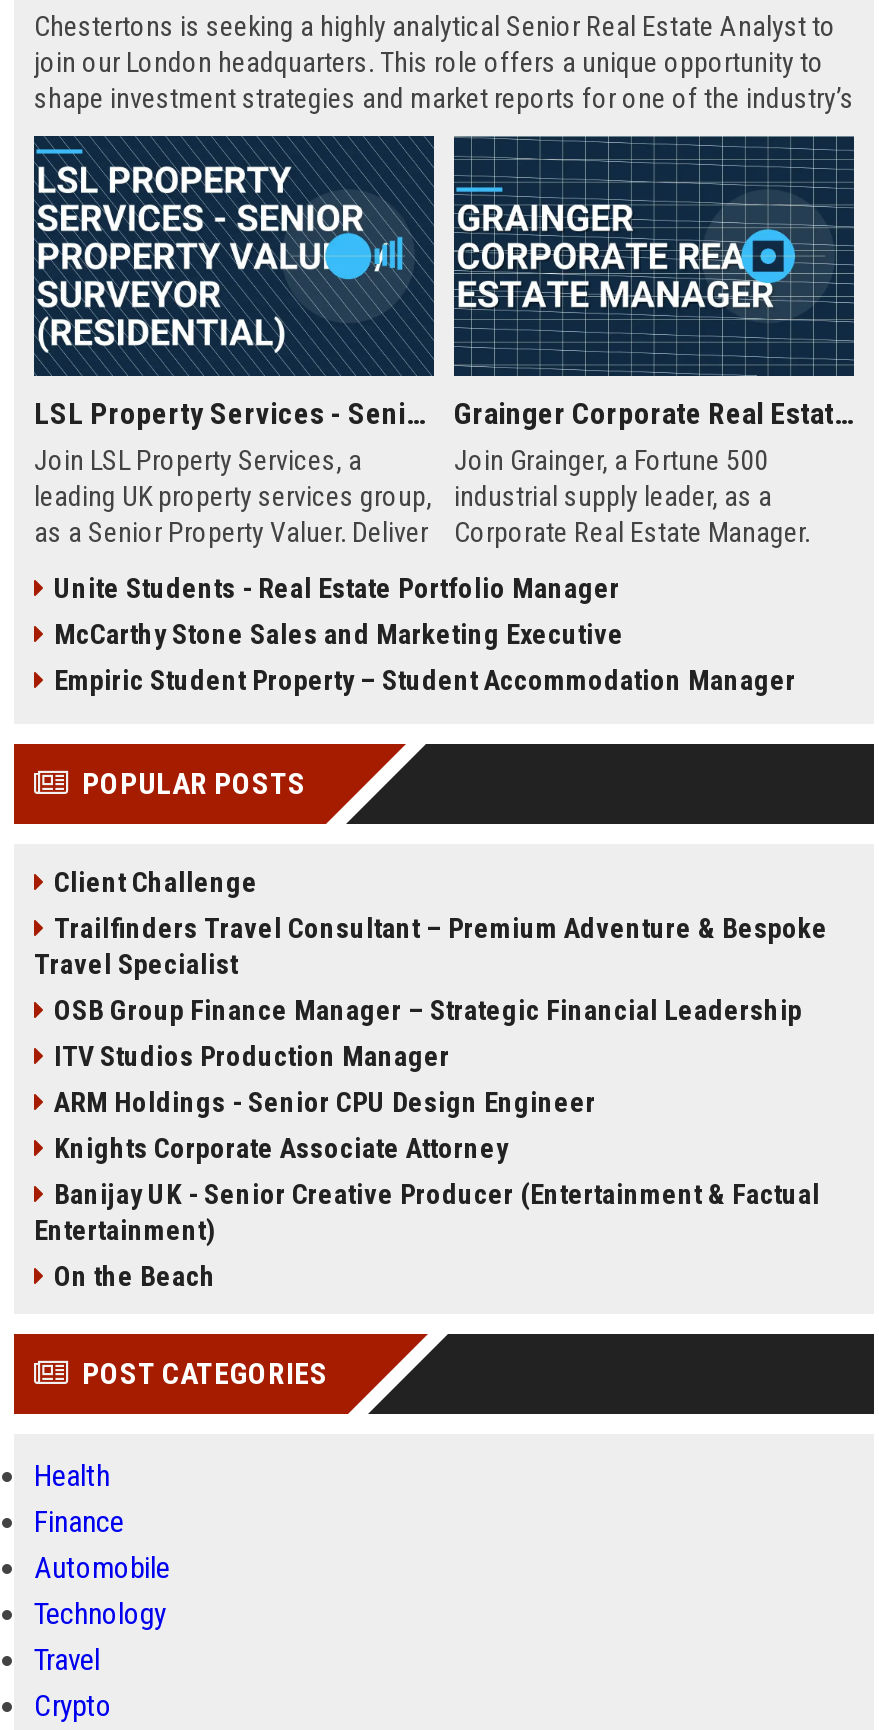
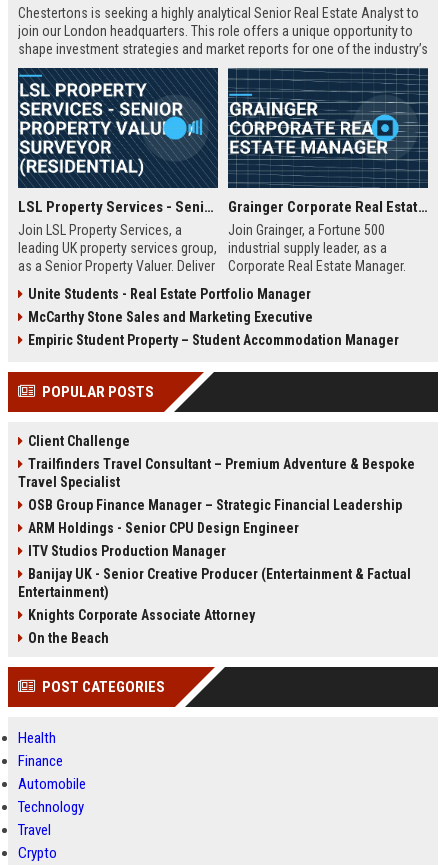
moved [54,1040,450,1072] -> [28,543,226,559]: ITV Studios Production Manager
moved [54,1086,596,1118] -> [28,520,299,536]: ARM Holdings - Senior CPU Design Engineer
moved [54,1132,508,1164] -> [28,607,255,623]: Knights Corporate Associate Attorney
moved [34,1178,820,1246] -> [18,566,411,600]: Banijay UK - Senior Creative Producer (Entertainment & Factual | Entertainment)

